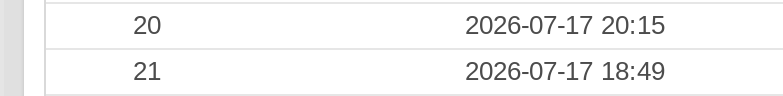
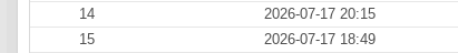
[133,10,161,40] 20 -> [79,6,94,22] 14
[133,56,161,86] 21 -> [79,31,94,47] 15

